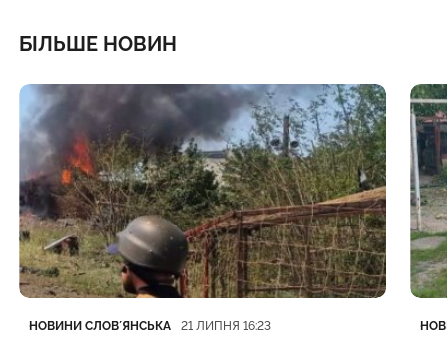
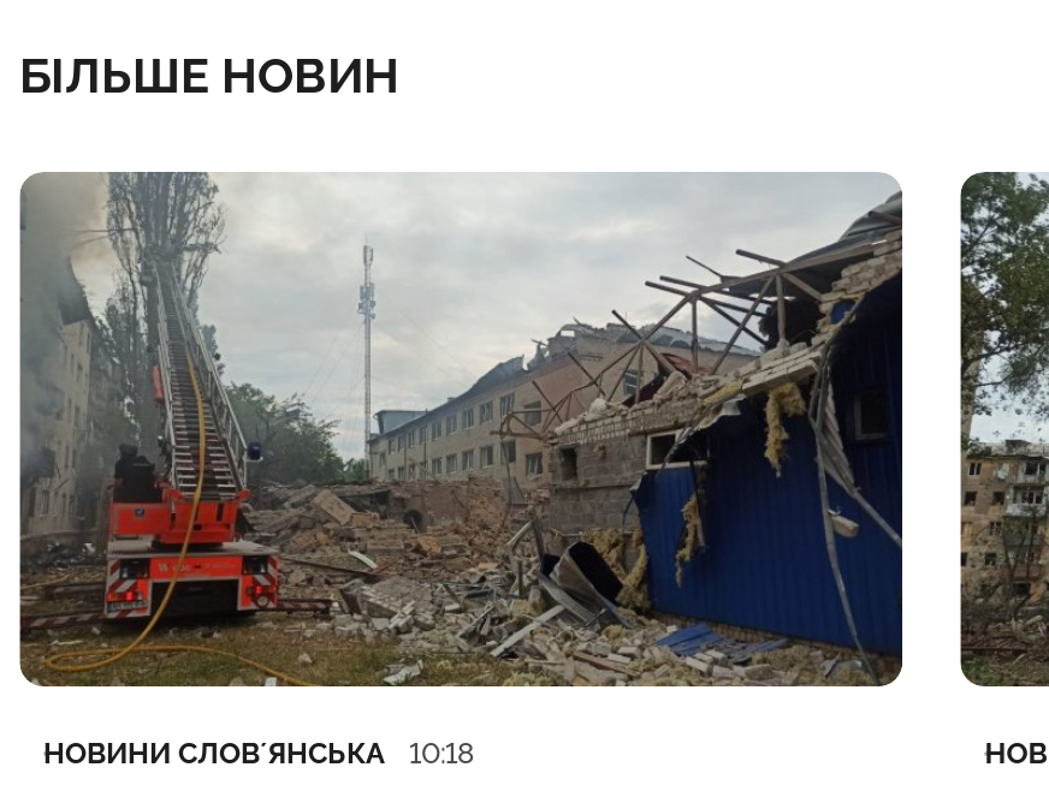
[19,83,387,333] [image] | 21 ЛИПНЯ 16:23 -> [19,172,905,771] [image] | 10:18
[410,83,444,298] [image] -> [960,172,1042,686] [image]

